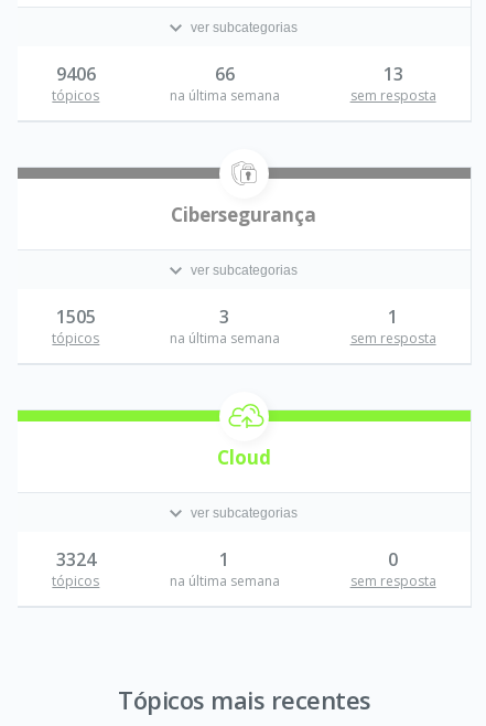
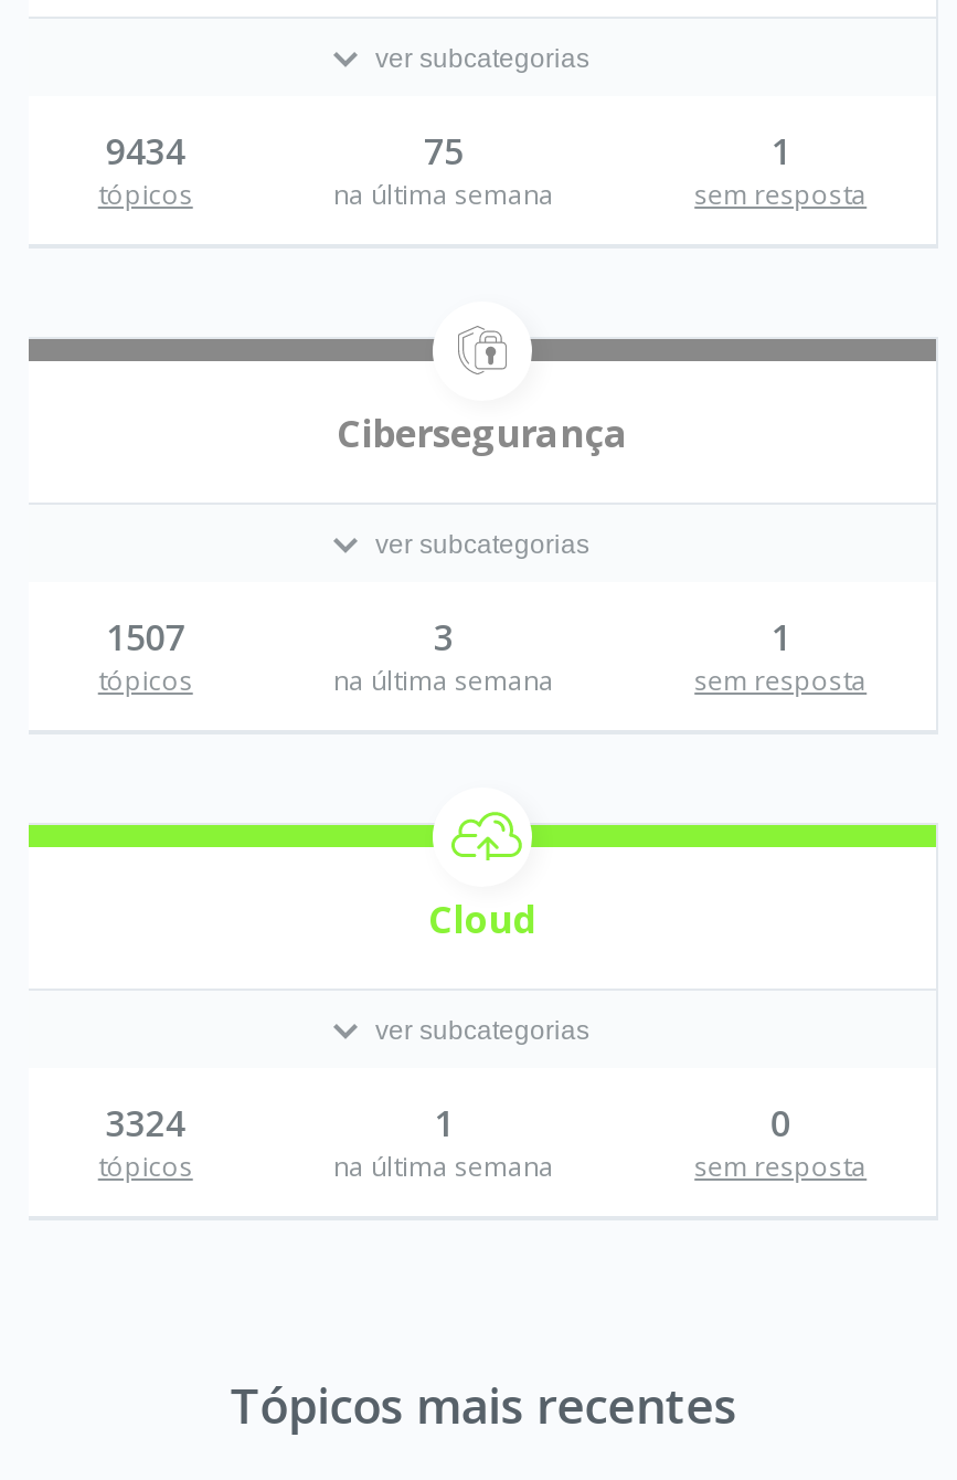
[56,62,96,86] 9406 -> [106,127,185,176] 9434
[215,62,235,86] 66 -> [424,127,464,176] 75
[383,62,403,86] 13 -> [771,127,791,176] 1
[56,305,96,329] 1505 -> [106,613,185,662] 1507

